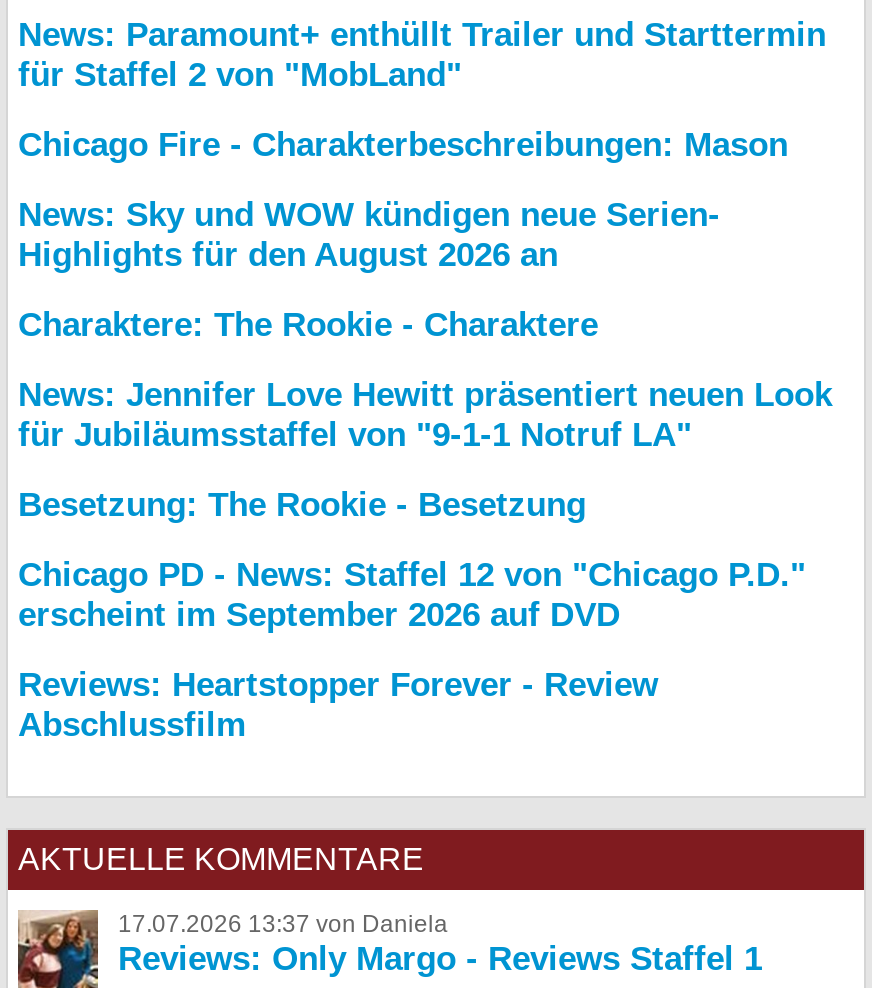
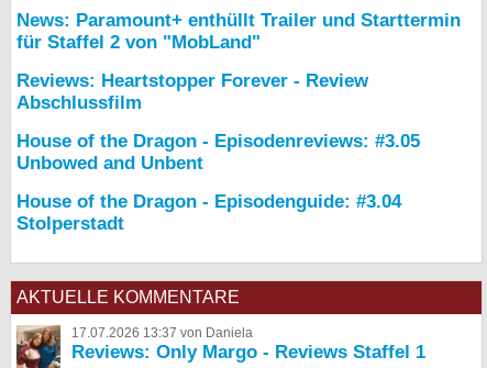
[18,126,832,634] Chicago Fire - Charakterbeschreibungen: Mason | News: Sky und WOW kündigen neue Serien- | Highlights für den August 2026 an | Charaktere: The Rookie - Charaktere | News: Jennifer Love Hewitt präsentiert neuen Look | für Jubiläumsstaffel von "9-1-1 Notruf LA" | Besetzung: The Rookie - Besetzung | Chicago PD - News: Staffel 12 von "Chicago P.D." | erscheint im September 2026 auf DVD -> none
moved [18,666,658,744] -> [16,70,368,113]: Reviews: Heartstopper Forever - Review | Abschlussfilm
none -> [16,131,420,234] House of the Dragon - Episodenreviews: #3.05 | Unbowed and Unbent | House of the Dragon - Episodenguide: #3.04 | Stolperstadt

